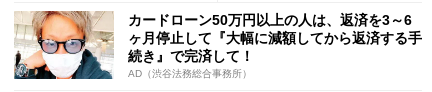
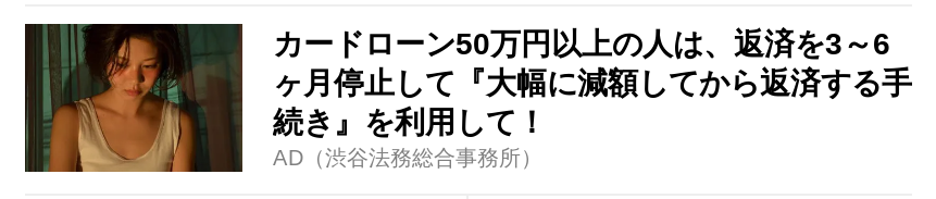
[13,10,254,80] [image] | 続き』で完済して！ -> [23,22,547,174] [image] | 続き』を利用して！

